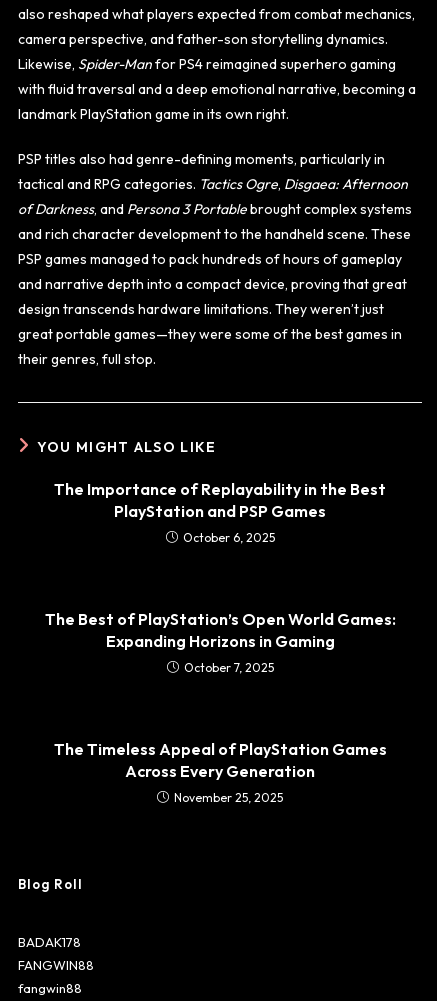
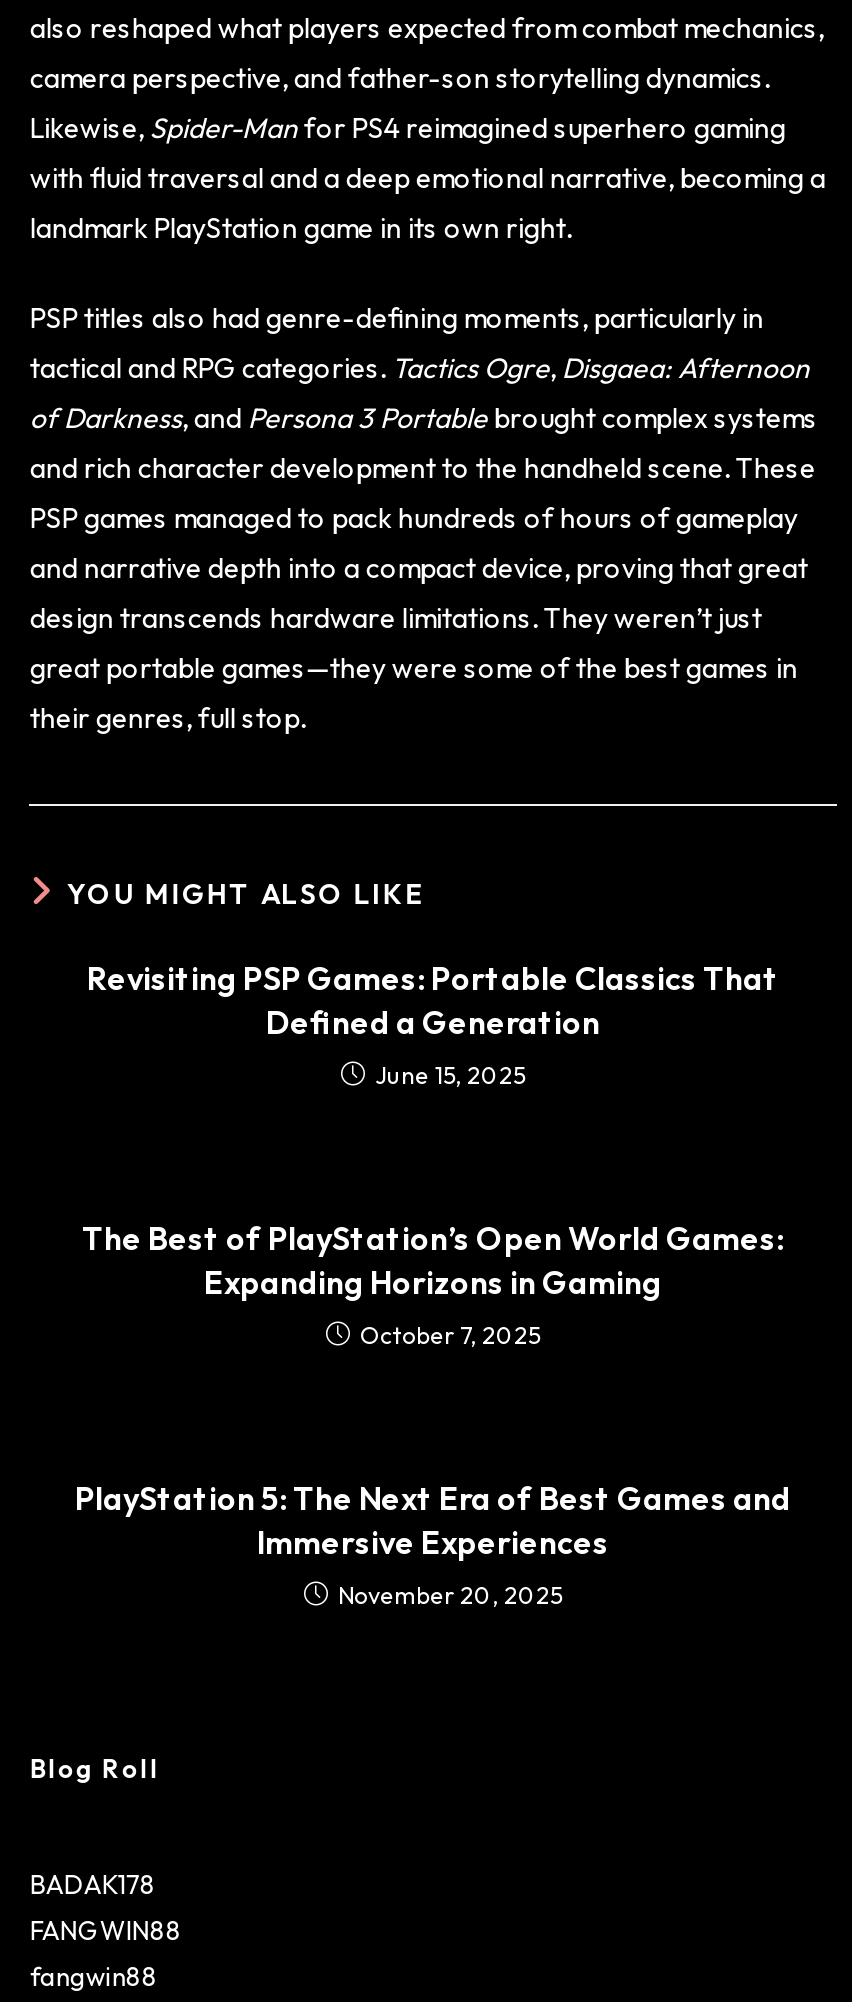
[54,479,386,545] The Importance of Replayability in the Best | PlayStation and PSP Games | October 6, 2025 -> [87,958,779,1090] Revisiting PSP Games: Portable Classics That | Defined a Generation | June 15, 2025
[53,739,386,805] The Timeless Appeal of PlayStation Games | Across Every Generation | November 25, 2025 -> [75,1478,791,1610] PlayStation 5: The Next Era of Best Games and | Immersive Experiences | November 20, 2025

